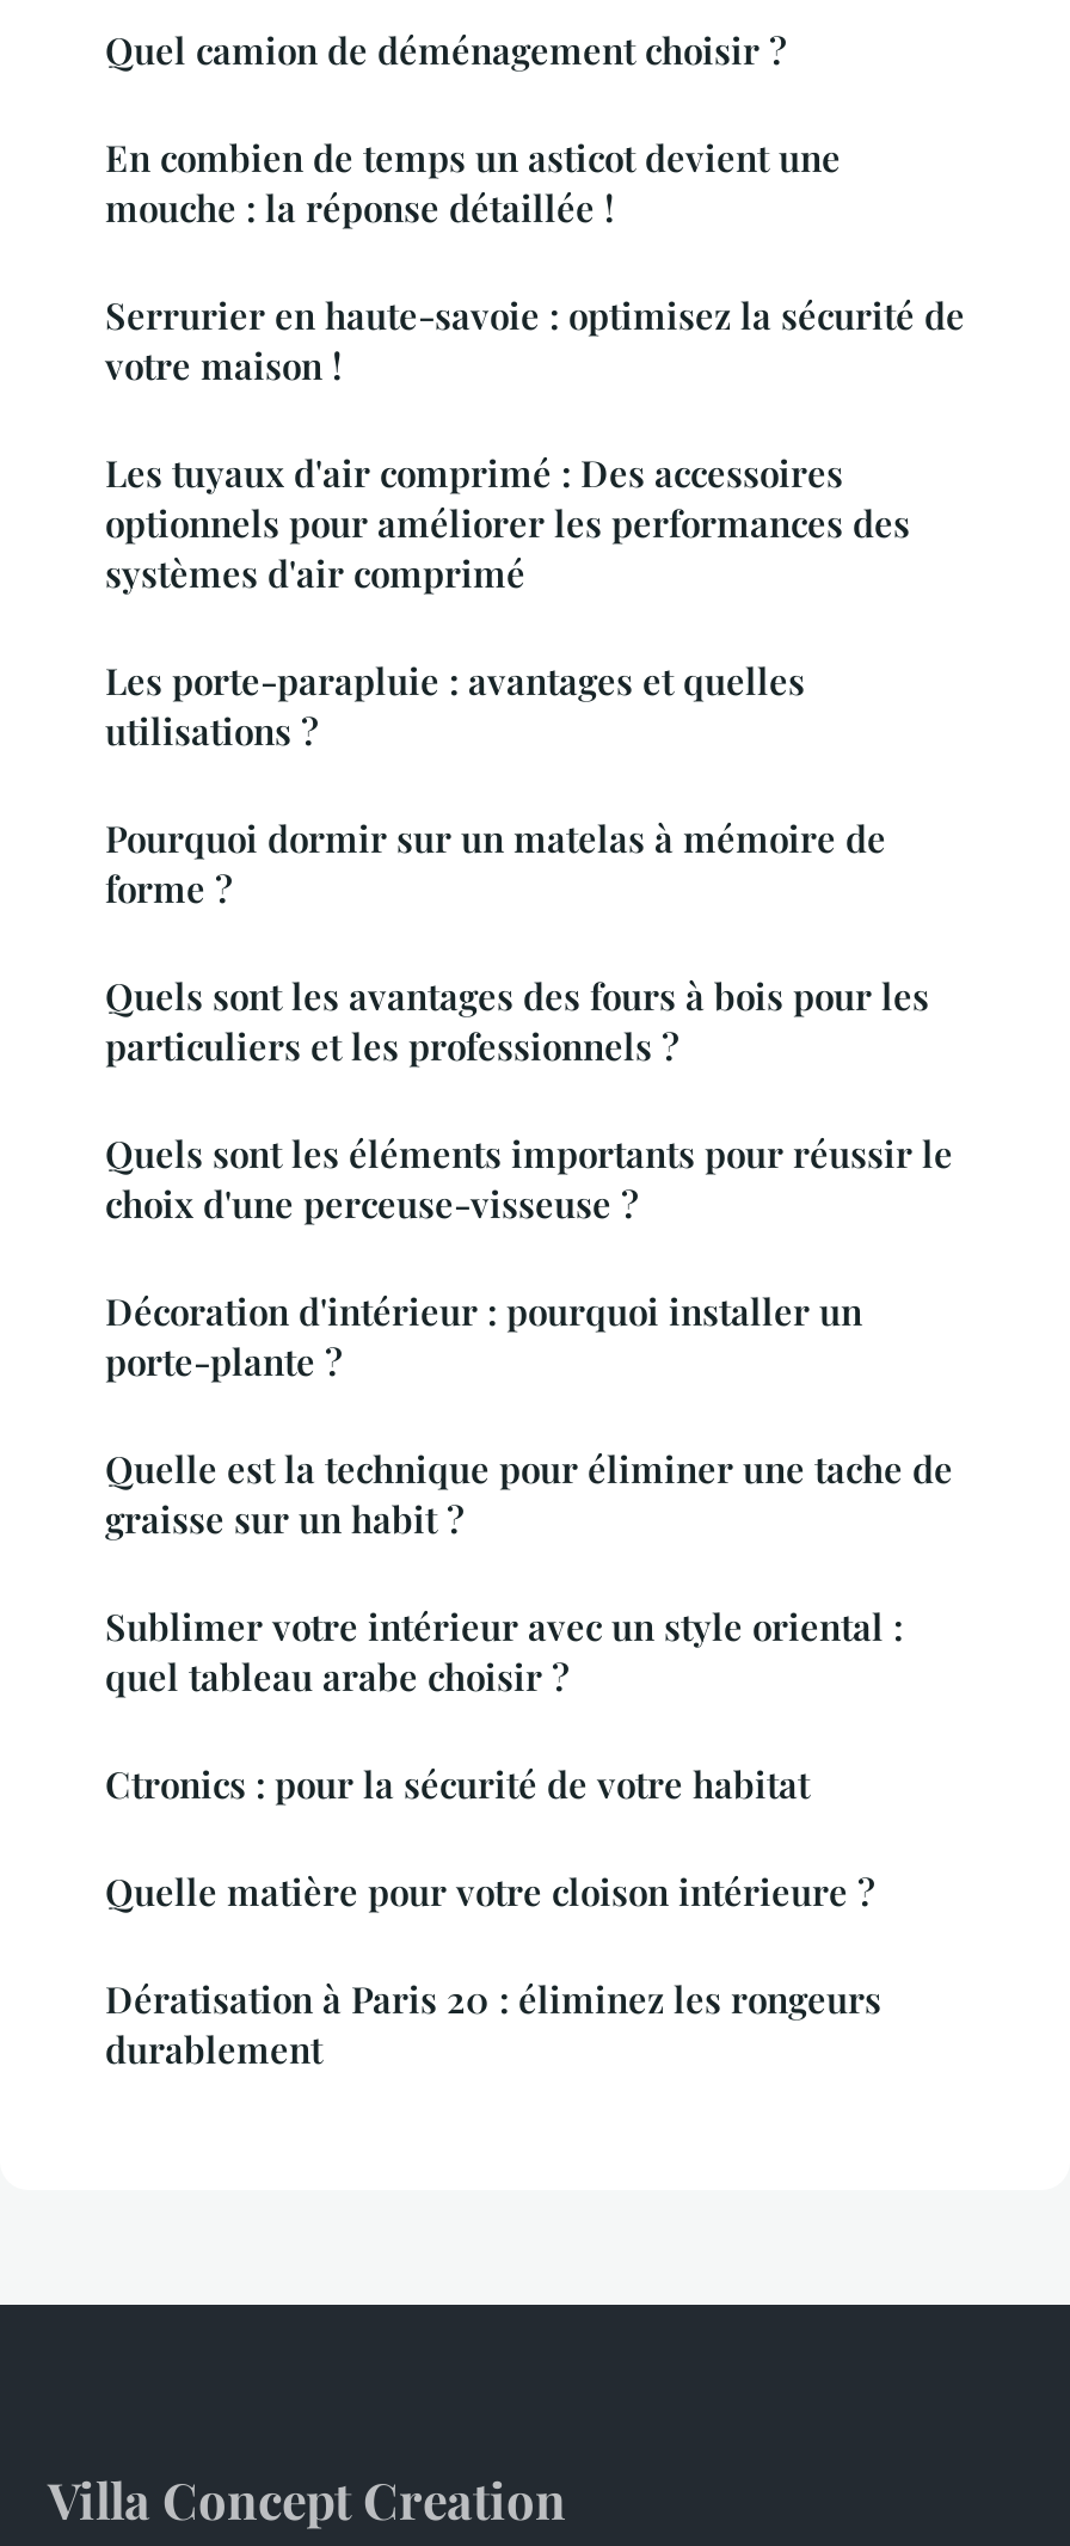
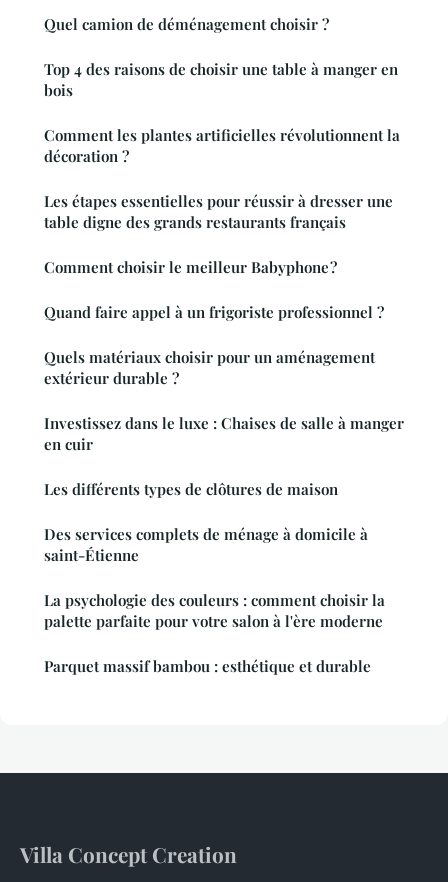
[105,134,965,2073] En combien de temps un asticot devient une | mouche : la réponse détaillée ! | Serrurier en haute-savoie : optimisez la sécurité de | votre maison ! | Les tuyaux d'air comprimé : Des accessoires | optionnels pour améliorer les performances des | systèmes d'air comprimé | Les porte-parapluie : avantages et quelles | utilisations ? | Pourquoi dormir sur un matelas à mémoire de | forme ? | Quels sont les avantages des fours à bois pour les | particuliers et les professionnels ? | Quels sont les éléments importants pour réussir le | choix d'une perceuse-visseuse ? | Décoration d'intérieur : pourquoi installer un | porte-plante ? | Quelle est la technique pour éliminer une tache de | graisse sur un habit ? | Sublimer votre intérieur avec un style oriental : | quel tableau arabe choisir ? | Ctronics : pour la sécurité de votre habitat | Quelle matière pour votre cloison intérieure ? | Dératisation à Paris 20 : éliminez les rongeurs | durablement -> [44,58,404,675] Top 4 des raisons de choisir une table à manger en | bois | Comment les plantes artificielles révolutionnent la | décoration ? | Les étapes essentielles pour réussir à dresser une | table digne des grands restaurants français | Comment choisir le meilleur Babyphone ? | Quand faire appel à un frigoriste professionnel ? | Quels matériaux choisir pour un aménagement | extérieur durable ? | Investissez dans le luxe : Chaises de salle à manger | en cuir | Les différents types de clôtures de maison | Des services complets de ménage à domicile à | saint-Étienne | La psychologie des couleurs : comment choisir la | palette parfaite pour votre salon à l'ère moderne | Parquet massif bambou : esthétique et durable

